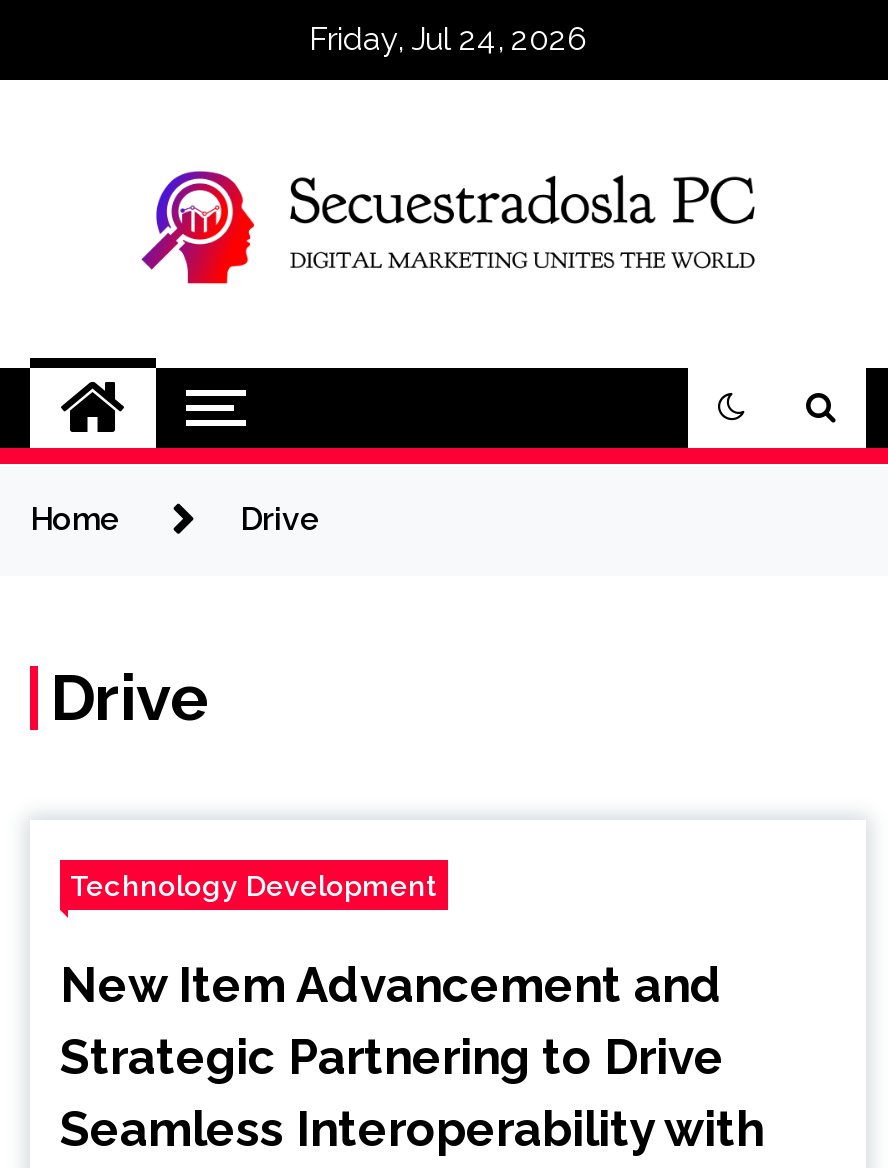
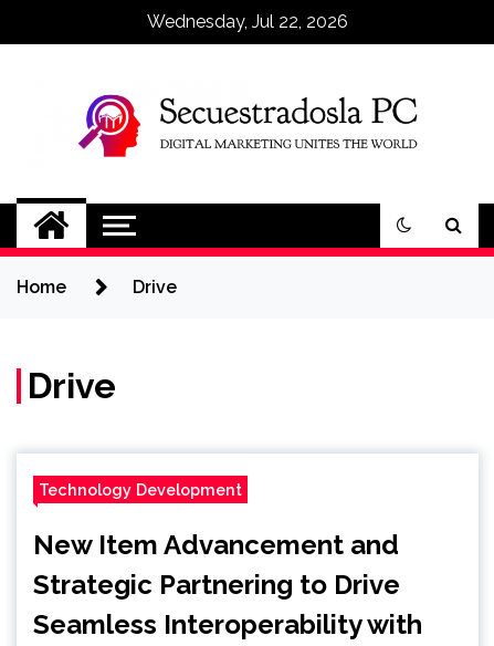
[309,20,587,58] Friday, Jul 24, 2026 -> [147,11,348,32] Wednesday, Jul 22, 2026

